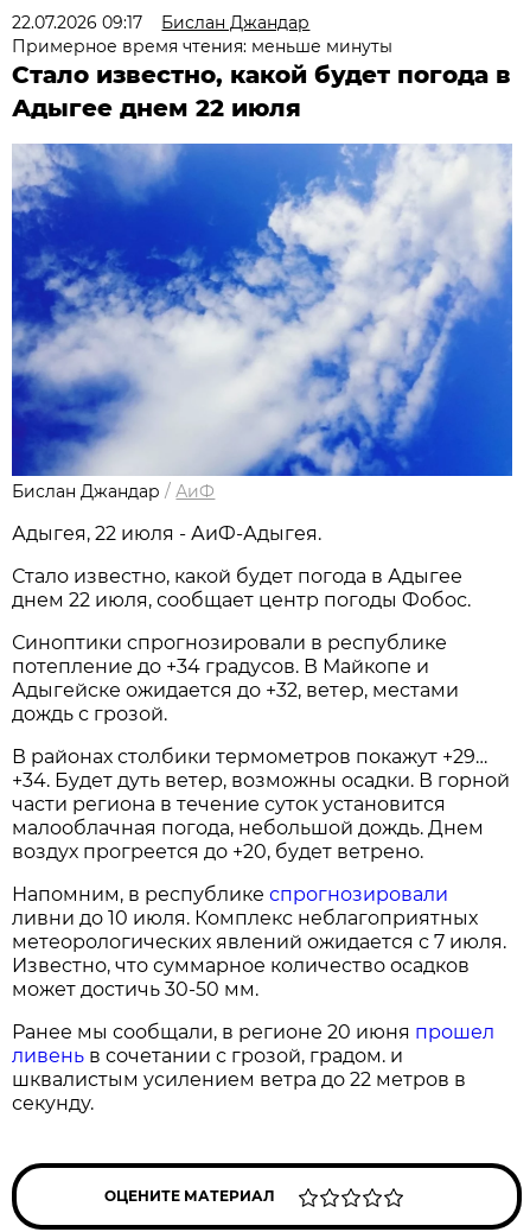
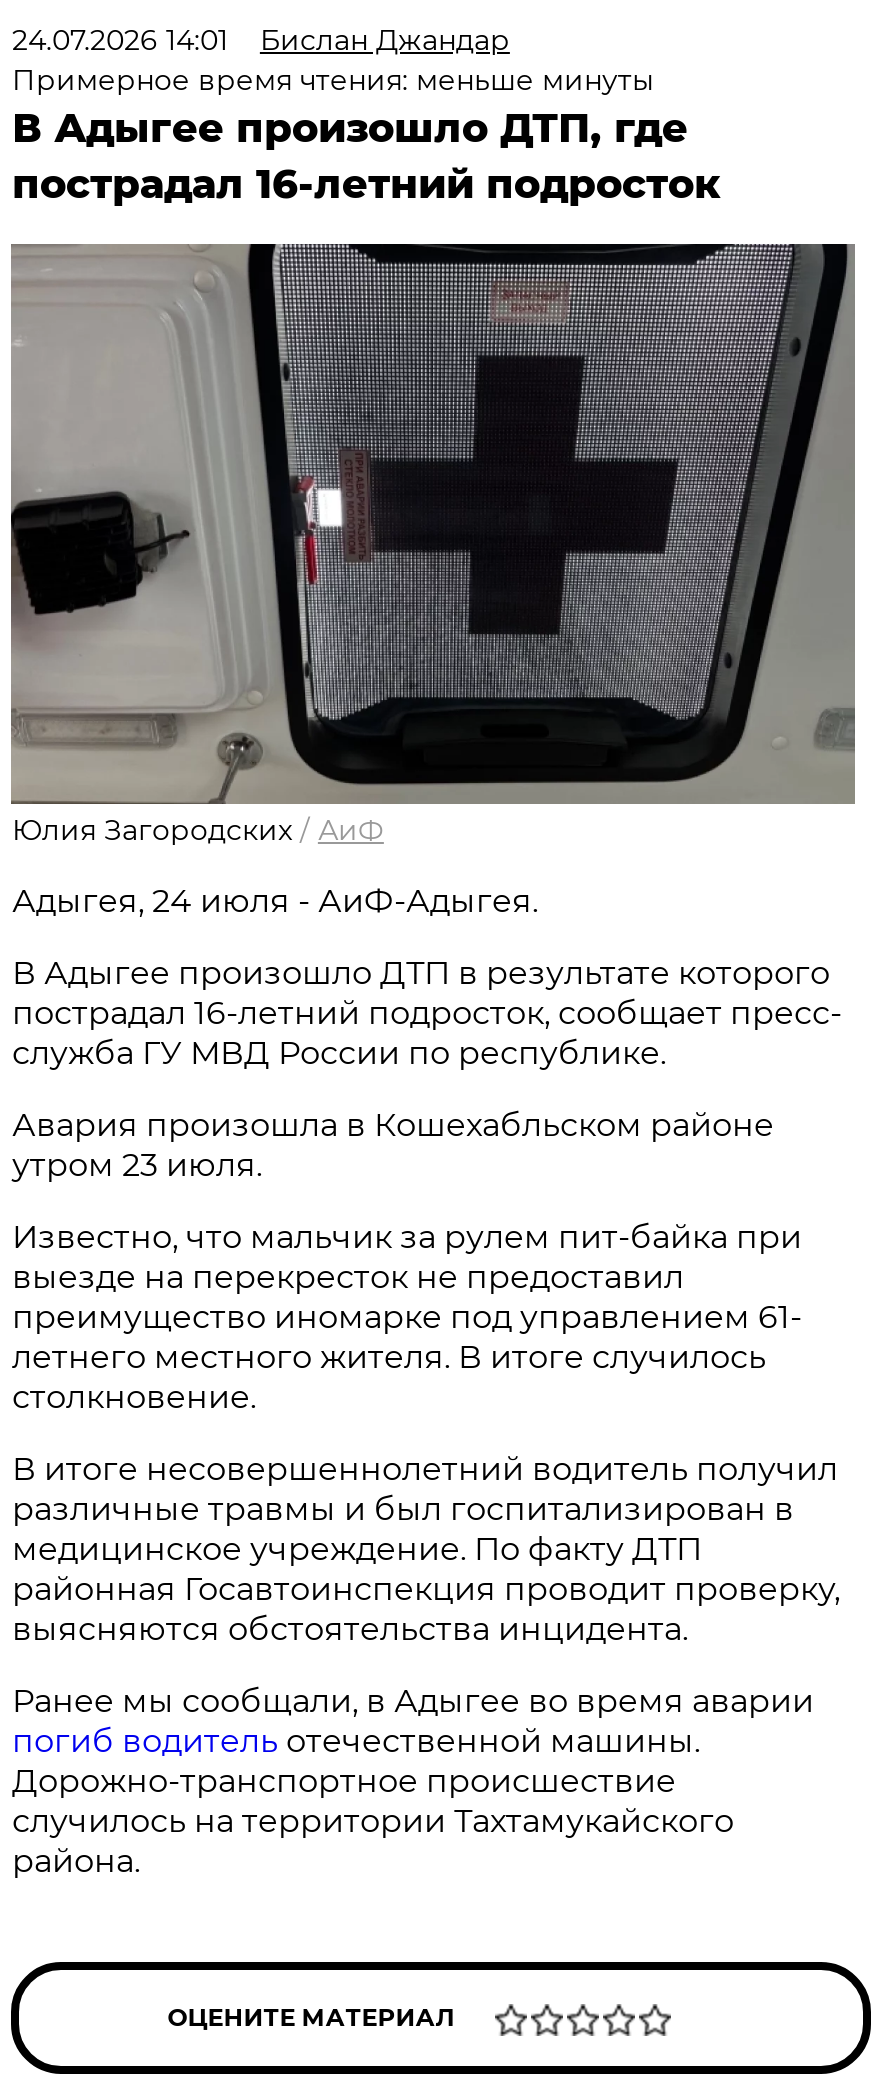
[12,12,310,33] 22.07.2026 09:17 Бислан Джандар -> [12,22,510,58] 24.07.2026 14:01 Бислан Джандар
[12,61,512,122] Стало известно, какой будет погода в | Адыгее днем 22 июля -> [12,104,720,208] В Адыгее произошло ДТП, где | пострадал 16-летний подросток
[11,142,513,502] [image] | Бислан Джандар / АиФ -> [9,242,857,848] [image] | Юлия Загородских / АиФ
[12,522,322,545] Адыгея, 22 июля - АиФ-Адыгея. -> [12,882,538,920] Адыгея, 24 июля - АиФ-Адыгея.
[12,565,471,611] Стало известно, какой будет погода в Адыгее | днем 22 июля, сообщает центр погоды Фобос. -> [12,954,842,1072] В Адыгее произошло ДТП в результате которого | пострадал 16-летний подросток, сообщает пресс- | служба ГУ МВД России по республике.
[12,632,459,725] Синоптики спрогнозировали в республике | потепление до +34 градусов. В Майкопе и | Адыгейске ожидается до +32, ветер, местами | дождь с грозой. -> [12,1106,774,1184] Авария произошла в Кошехабльском районе | утром 23 июля.
[12,746,510,863] В районах столбики термометров покажут +29… | +34. Будет дуть ветер, возможны осадки. В горной | части региона в течение суток установится | малооблачная погода, небольшой дождь. Днем | воздух прогреется до +20, будет ветрено. -> [12,1218,802,1416] Известно, что мальчик за рулем пит-байка при | выезде на перекресток не предоставил | преимущество иномарке под управлением 61- | летнего местного жителя. В итоге случилось | столкновение.
[12,883,507,1001] Напомним, в республике спрогнозировали | ливни до 10 июля. Комплекс неблагоприятных | метеорологических явлений ожидается с 7 июля. | Известно, что суммарное количество осадков | может достичь 30-50 мм. -> [12,1450,840,1648] В итоге несовершеннолетний водитель получил | различные травмы и был госпитализирован в | медицинское учреждение. По факту ДТП | районная Госавтоинспекция проводит проверку, | выясняются обстоятельства инцидента.
[12,1021,495,1115] Ранее мы сообщали, в регионе 20 июня прошел | ливень в сочетании с грозой, градом. и | шквалистым усилением ветра до 22 метров в | секунду. -> [12,1682,814,1880] Ранее мы сообщали, в Адыгее во время аварии | погиб водитель отечественной машины. | Дорожно-транспортное происшествие | случилось на территории Тахтамукайского | района.

